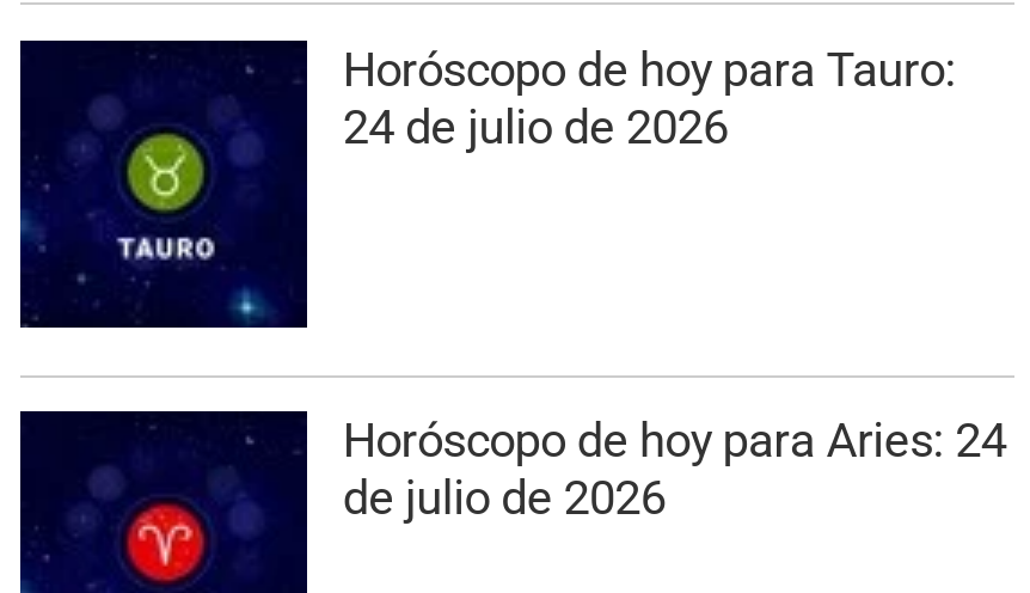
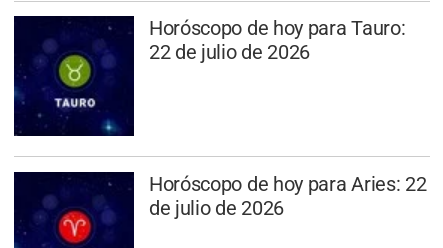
[343,97,728,154] 24 de julio de 2026 -> [149,40,310,64] 22 de julio de 2026
[343,412,1006,469] Horóscopo de hoy para Aries: 24 -> [149,172,427,196] Horóscopo de hoy para Aries: 22

